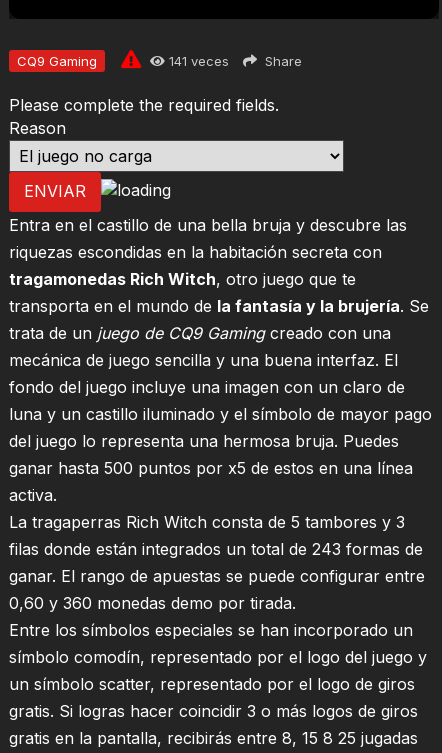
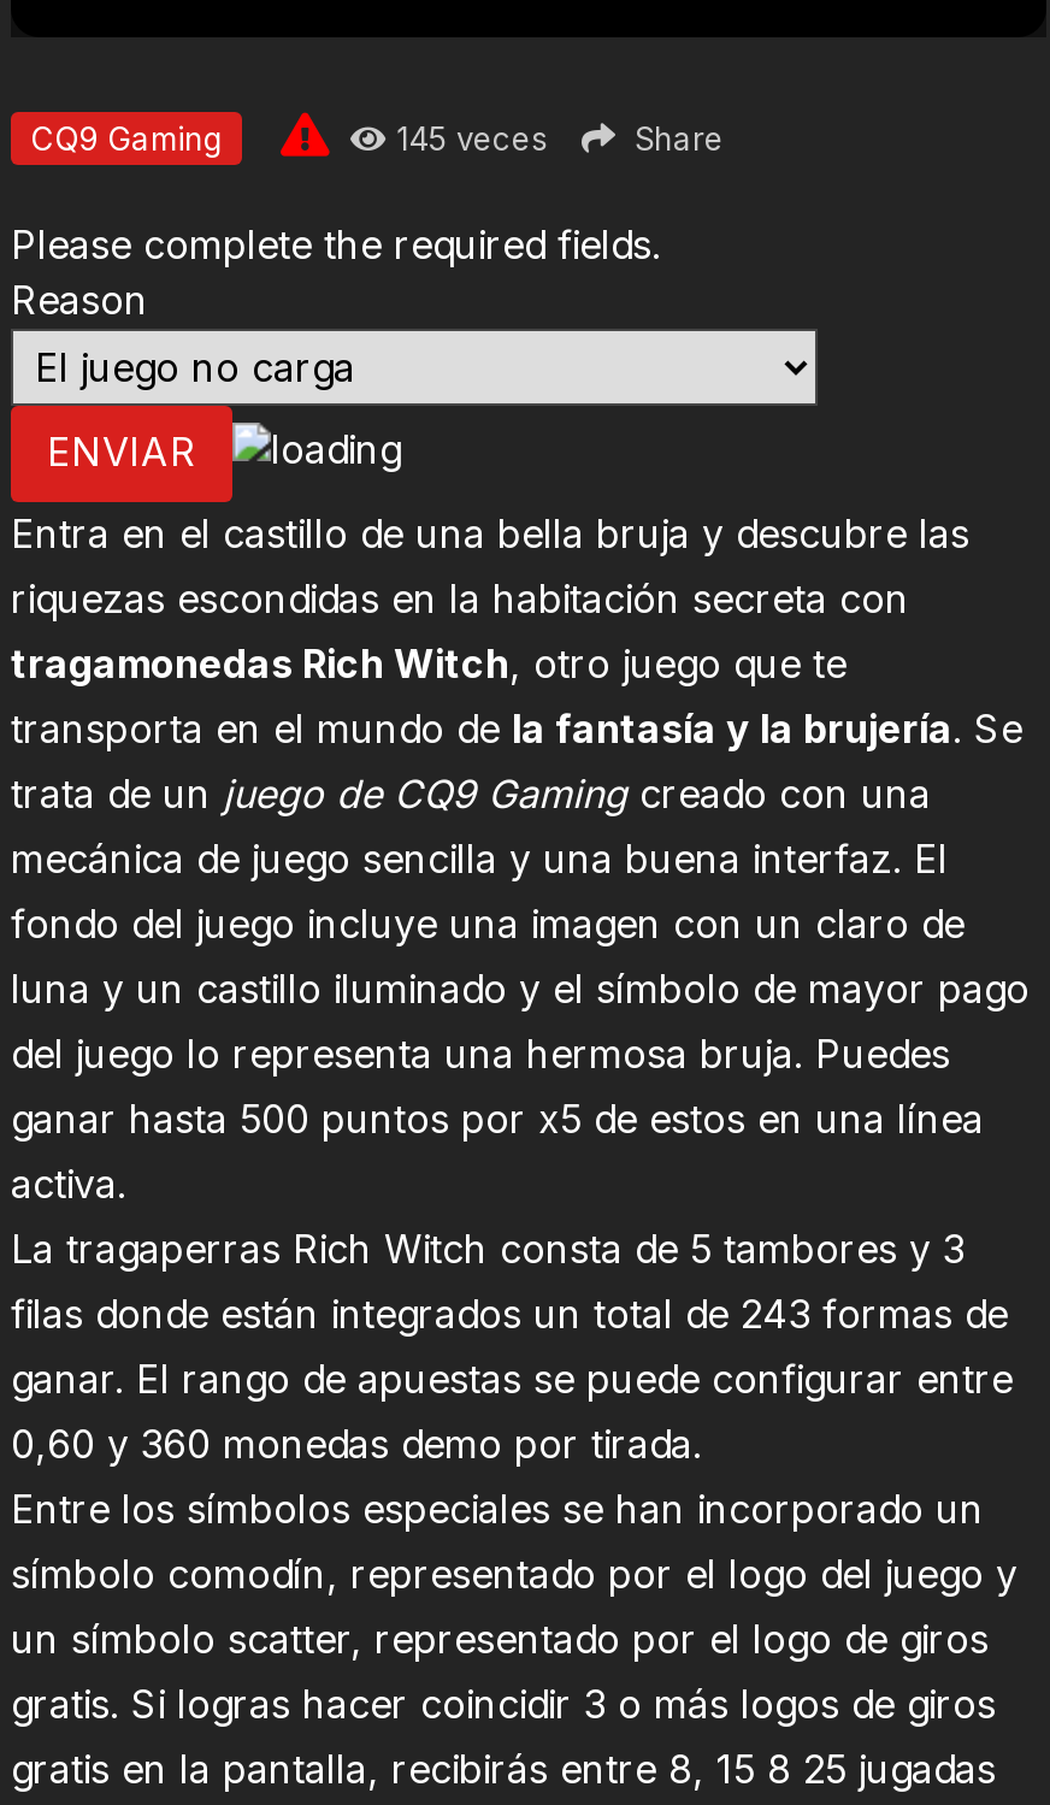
[169,53,302,69] 141 veces Share -> [396,119,724,158] 145 veces Share

